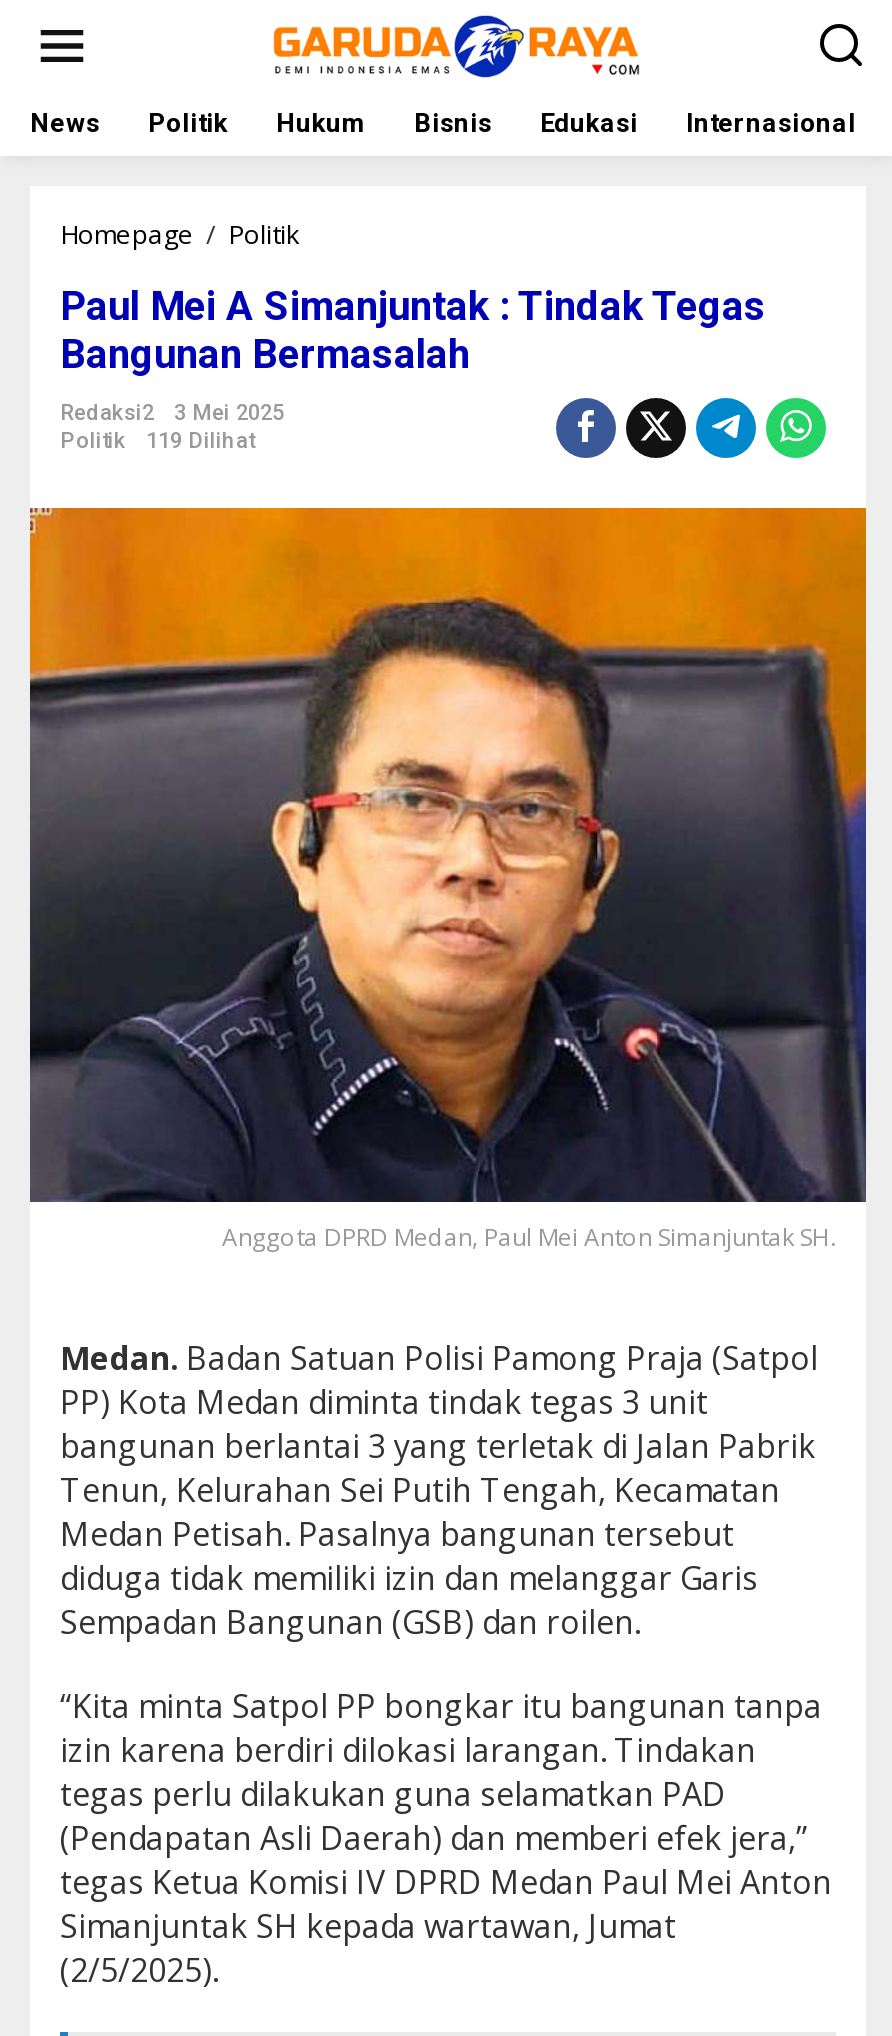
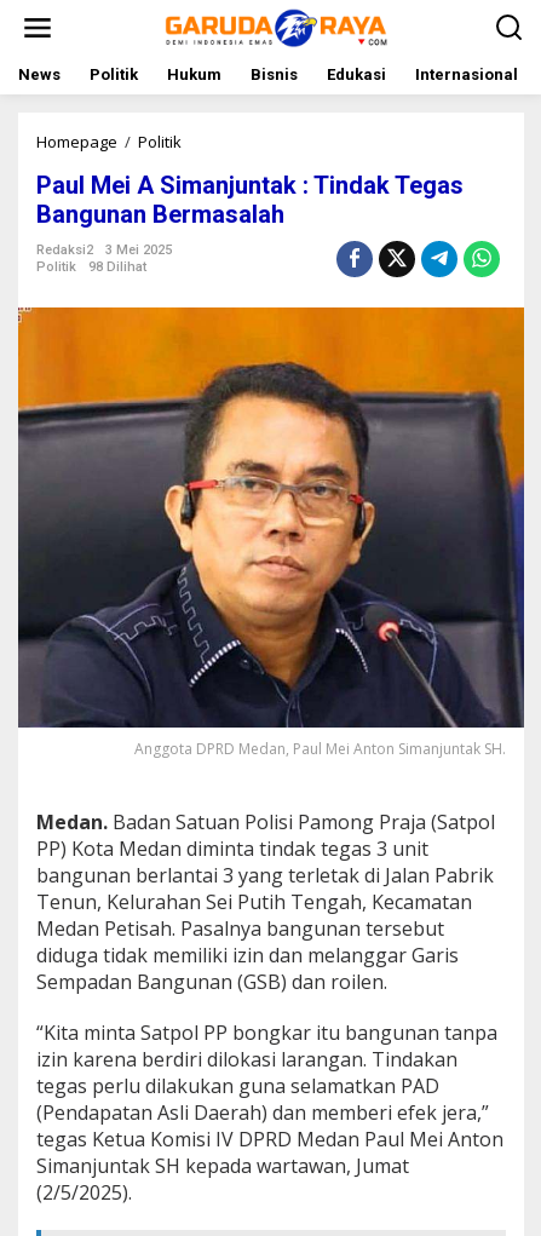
[146,428,254,454] 119 Dilihat -> [88,259,146,275] 98 Dilihat

